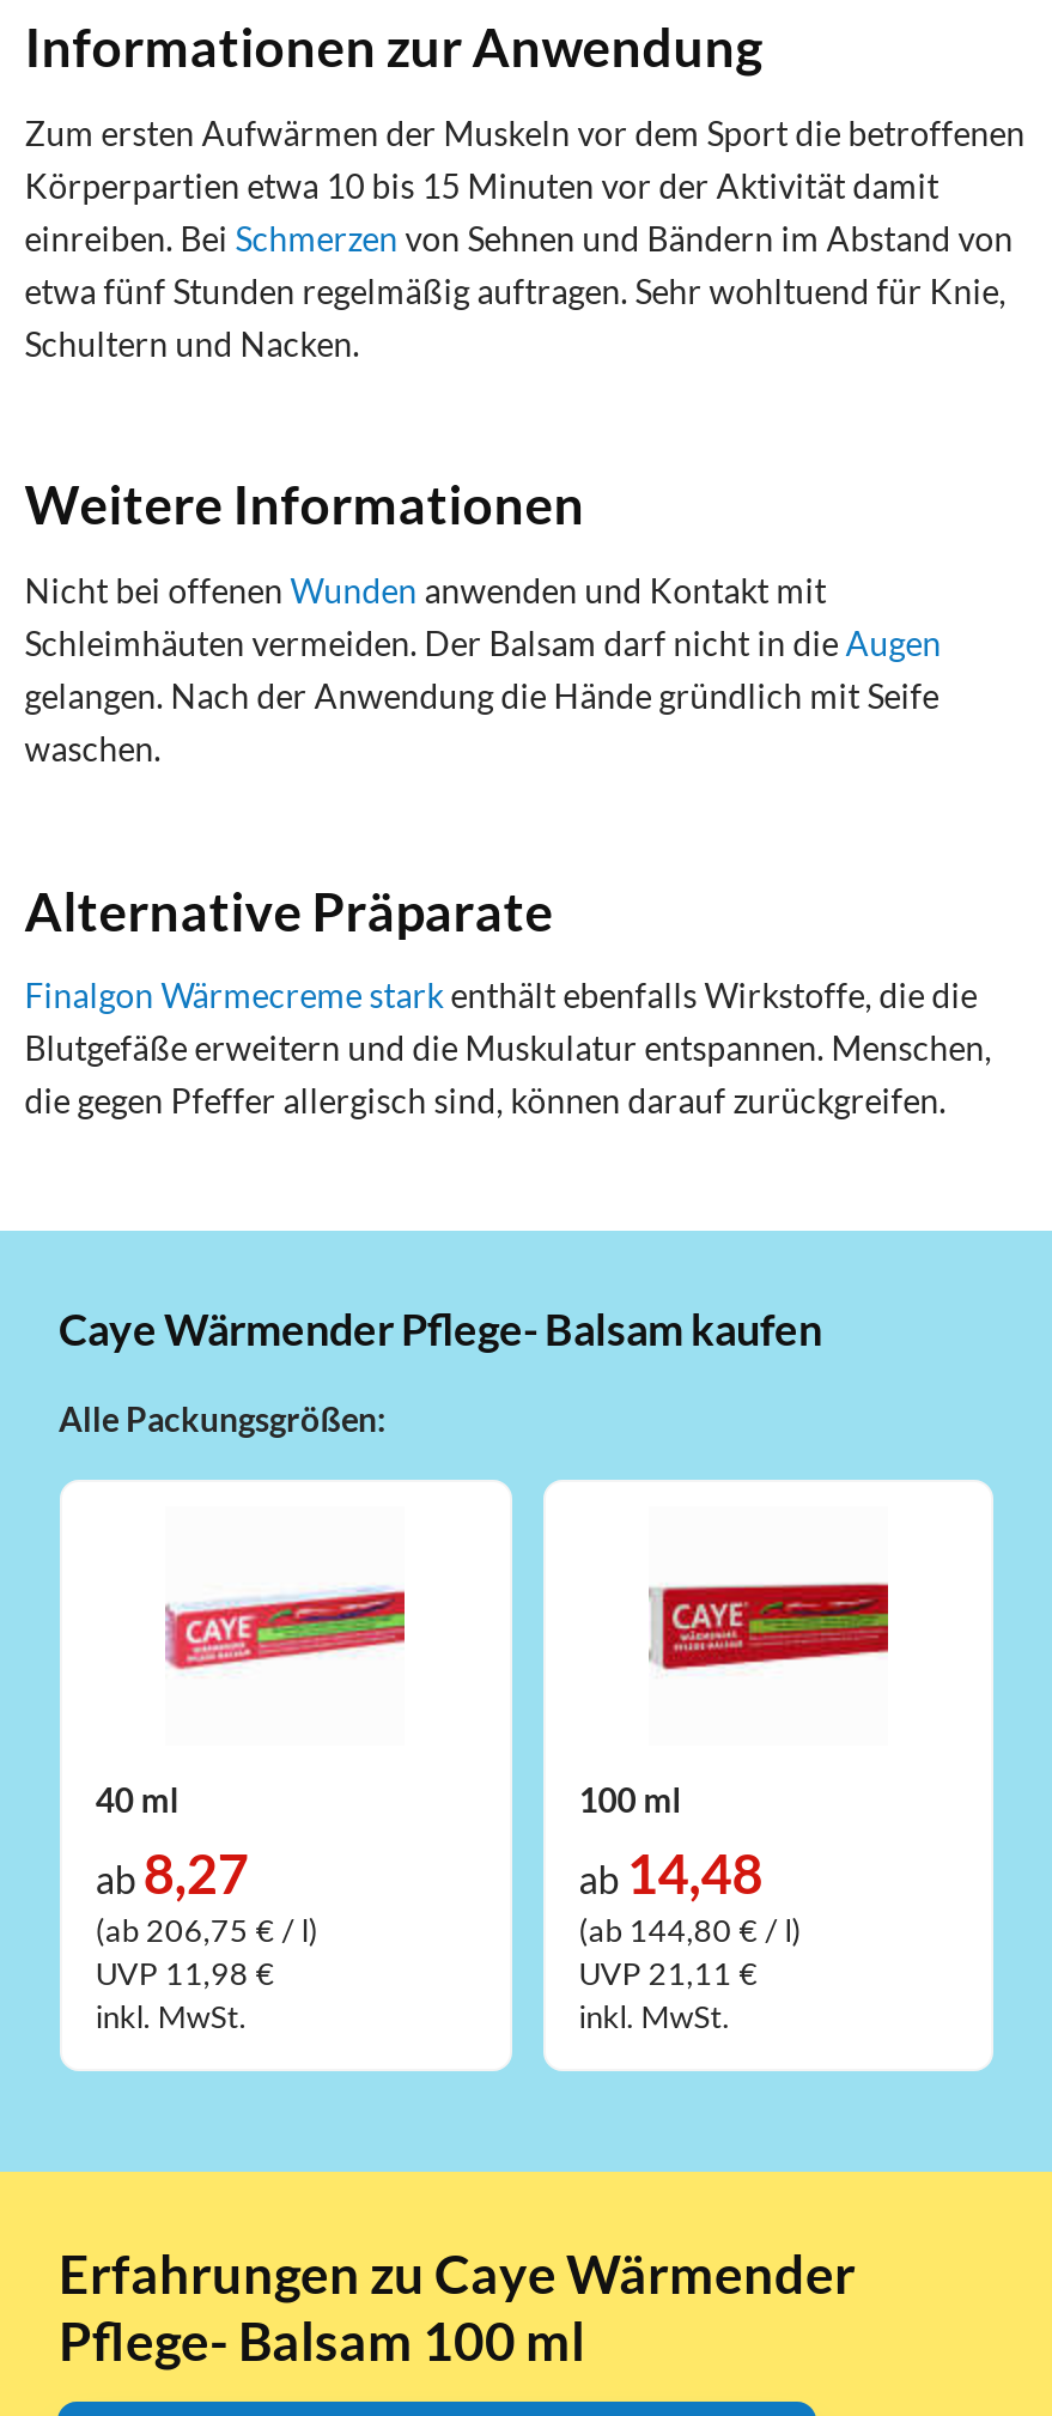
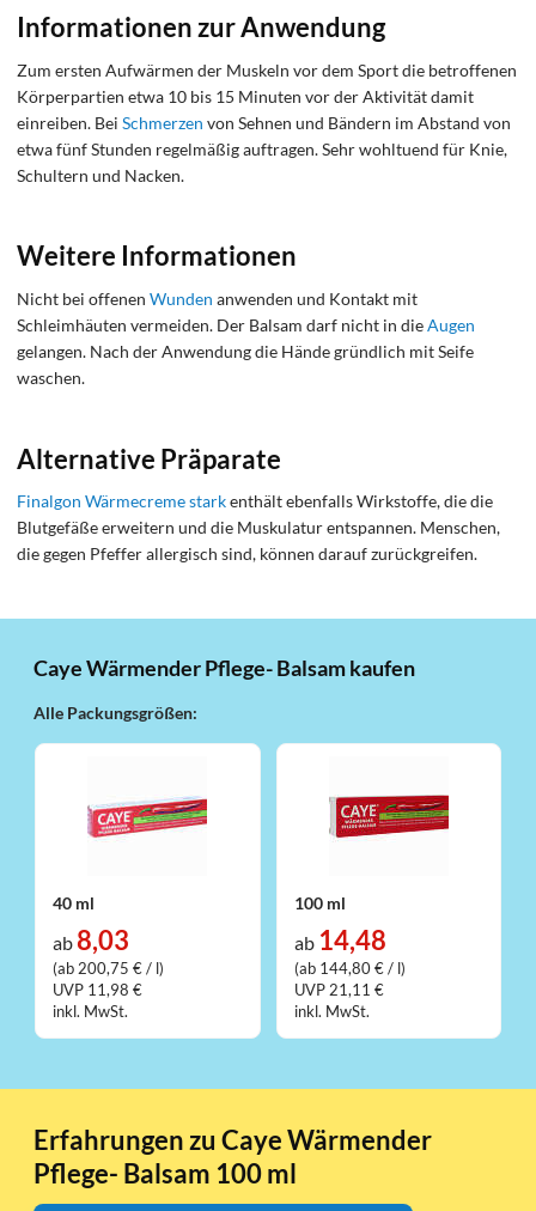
[96,1841,249,1905] ab8,27 -> [53,923,129,956] ab8,03
[96,1911,318,1949] (ab 206,75 € / l) -> [53,958,164,978] (ab 200,75 € / l)

